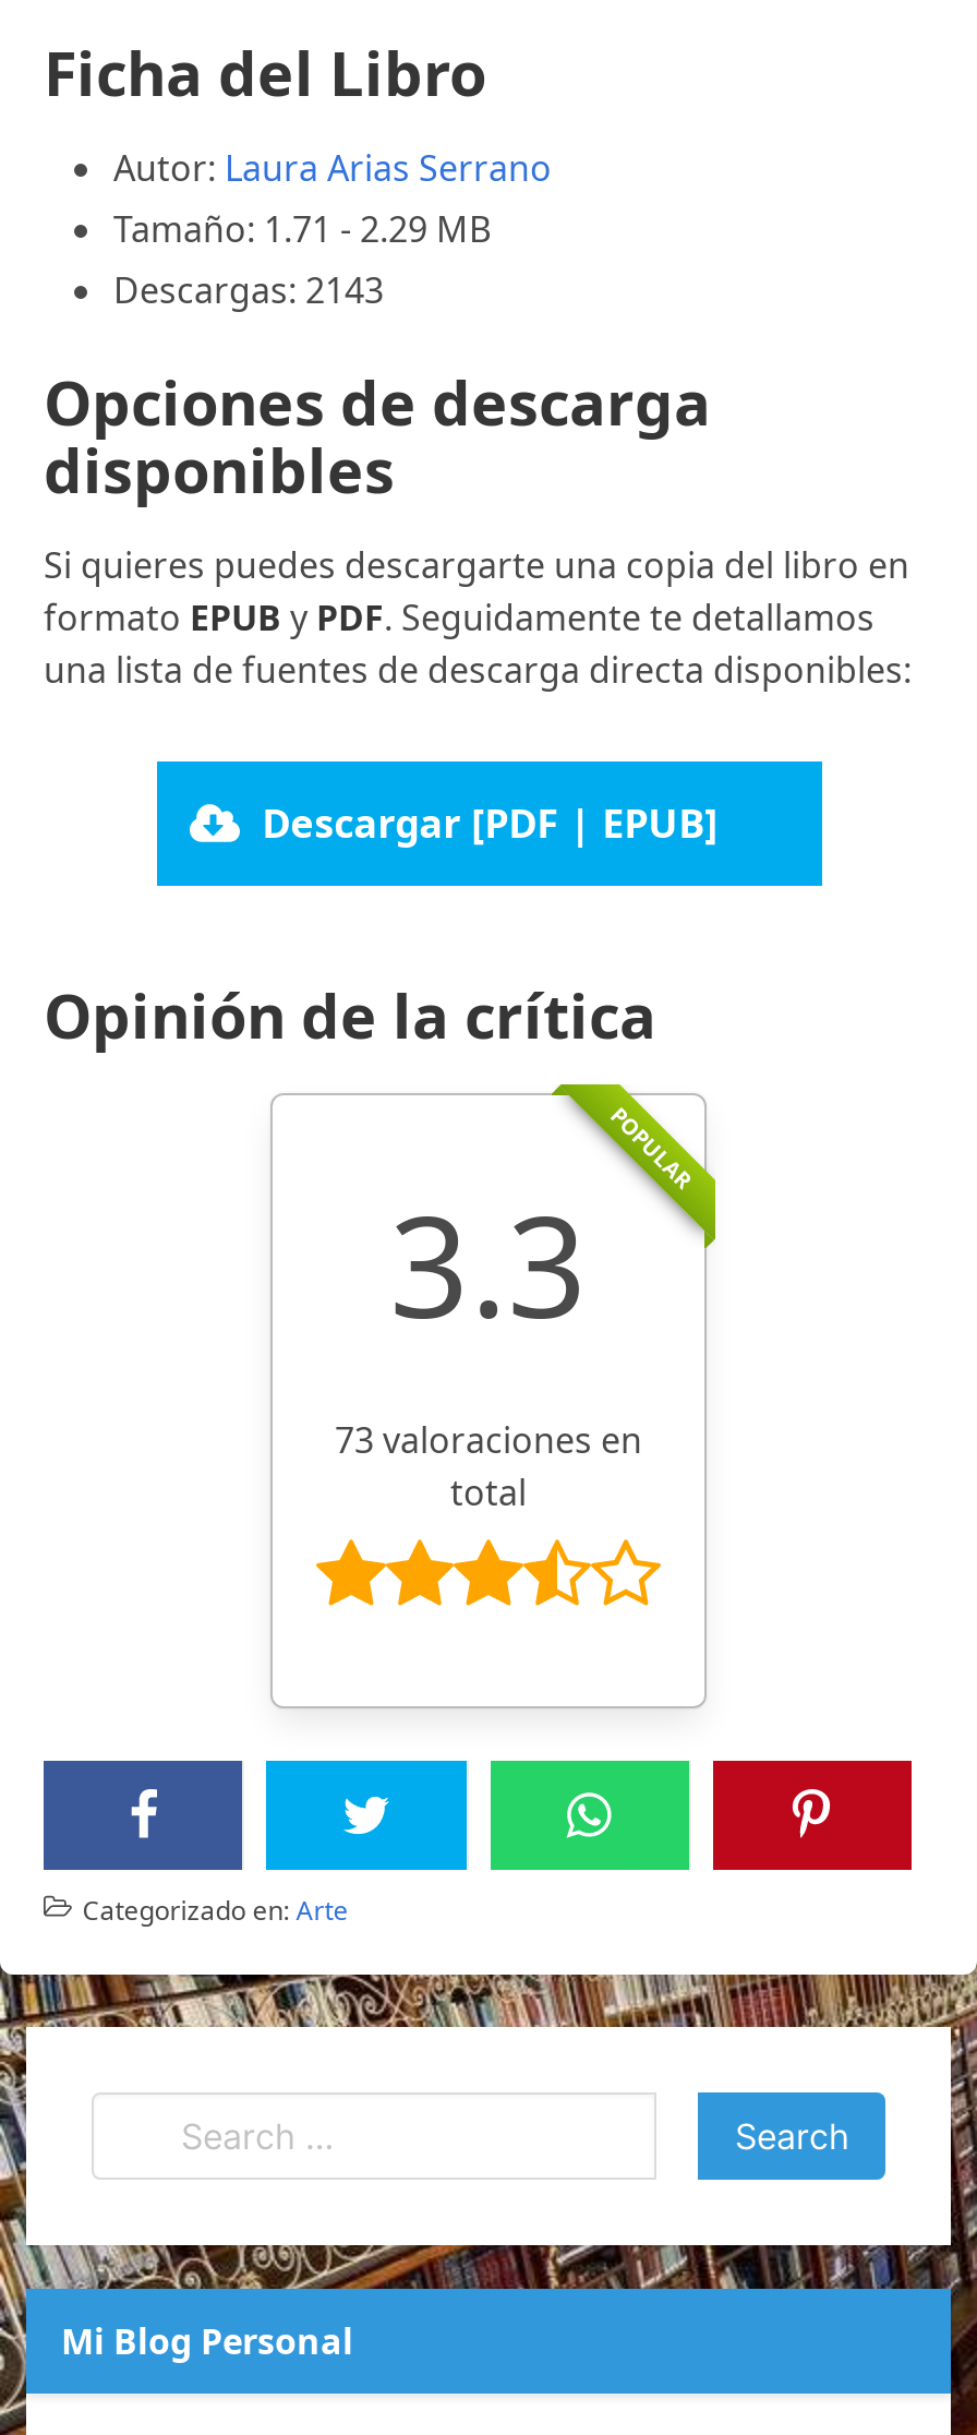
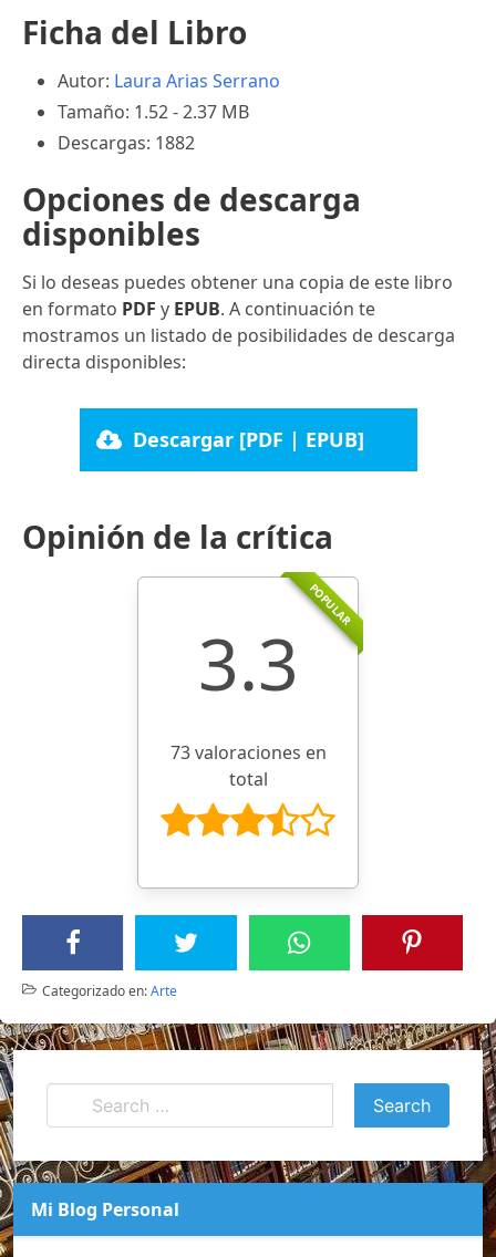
[113,205,491,253] Tamaño: 1.71 - 2.29 MB -> [58,100,249,124] Tamaño: 1.52 - 2.37 MB
[113,266,384,314] Descargas: 2143 -> [58,131,195,155] Descargas: 1882
[44,541,912,694] Si quieres puedes descargarte una copia del libro en | formato EPUB y PDF. Seguidamente te detallamos | una lista de fuentes de descarga directa disponibles: -> [22,270,455,374] Si lo deseas puedes obtener una copia de este libro | en formato PDF y EPUB. A continuación te | mostramos un listado de posibilidades de descarga | directa disponibles:
moved [7,1972,970,2428] -> [3,1022,493,1254]: [image]

